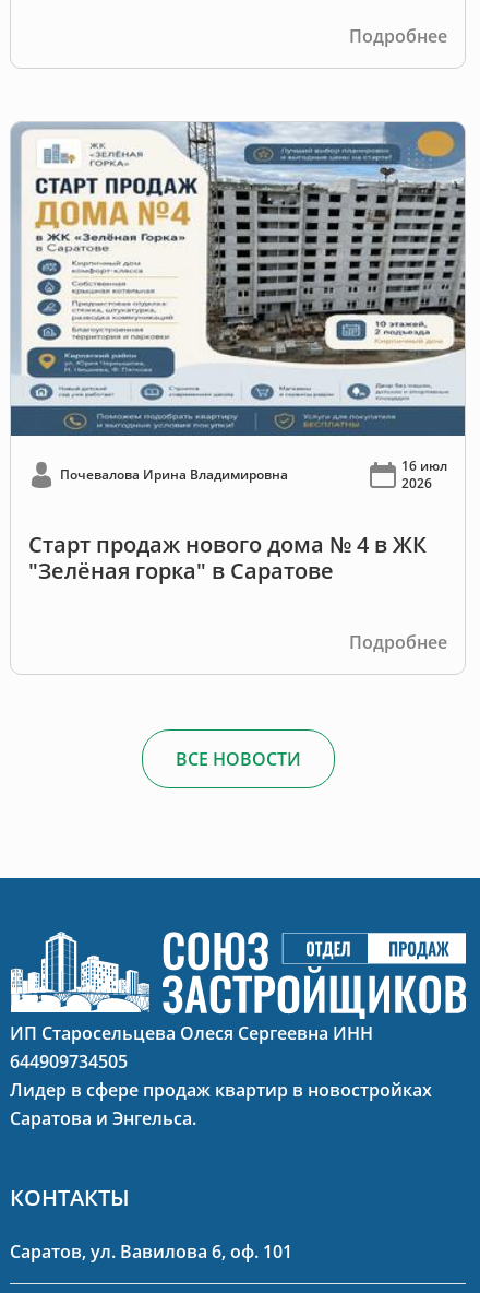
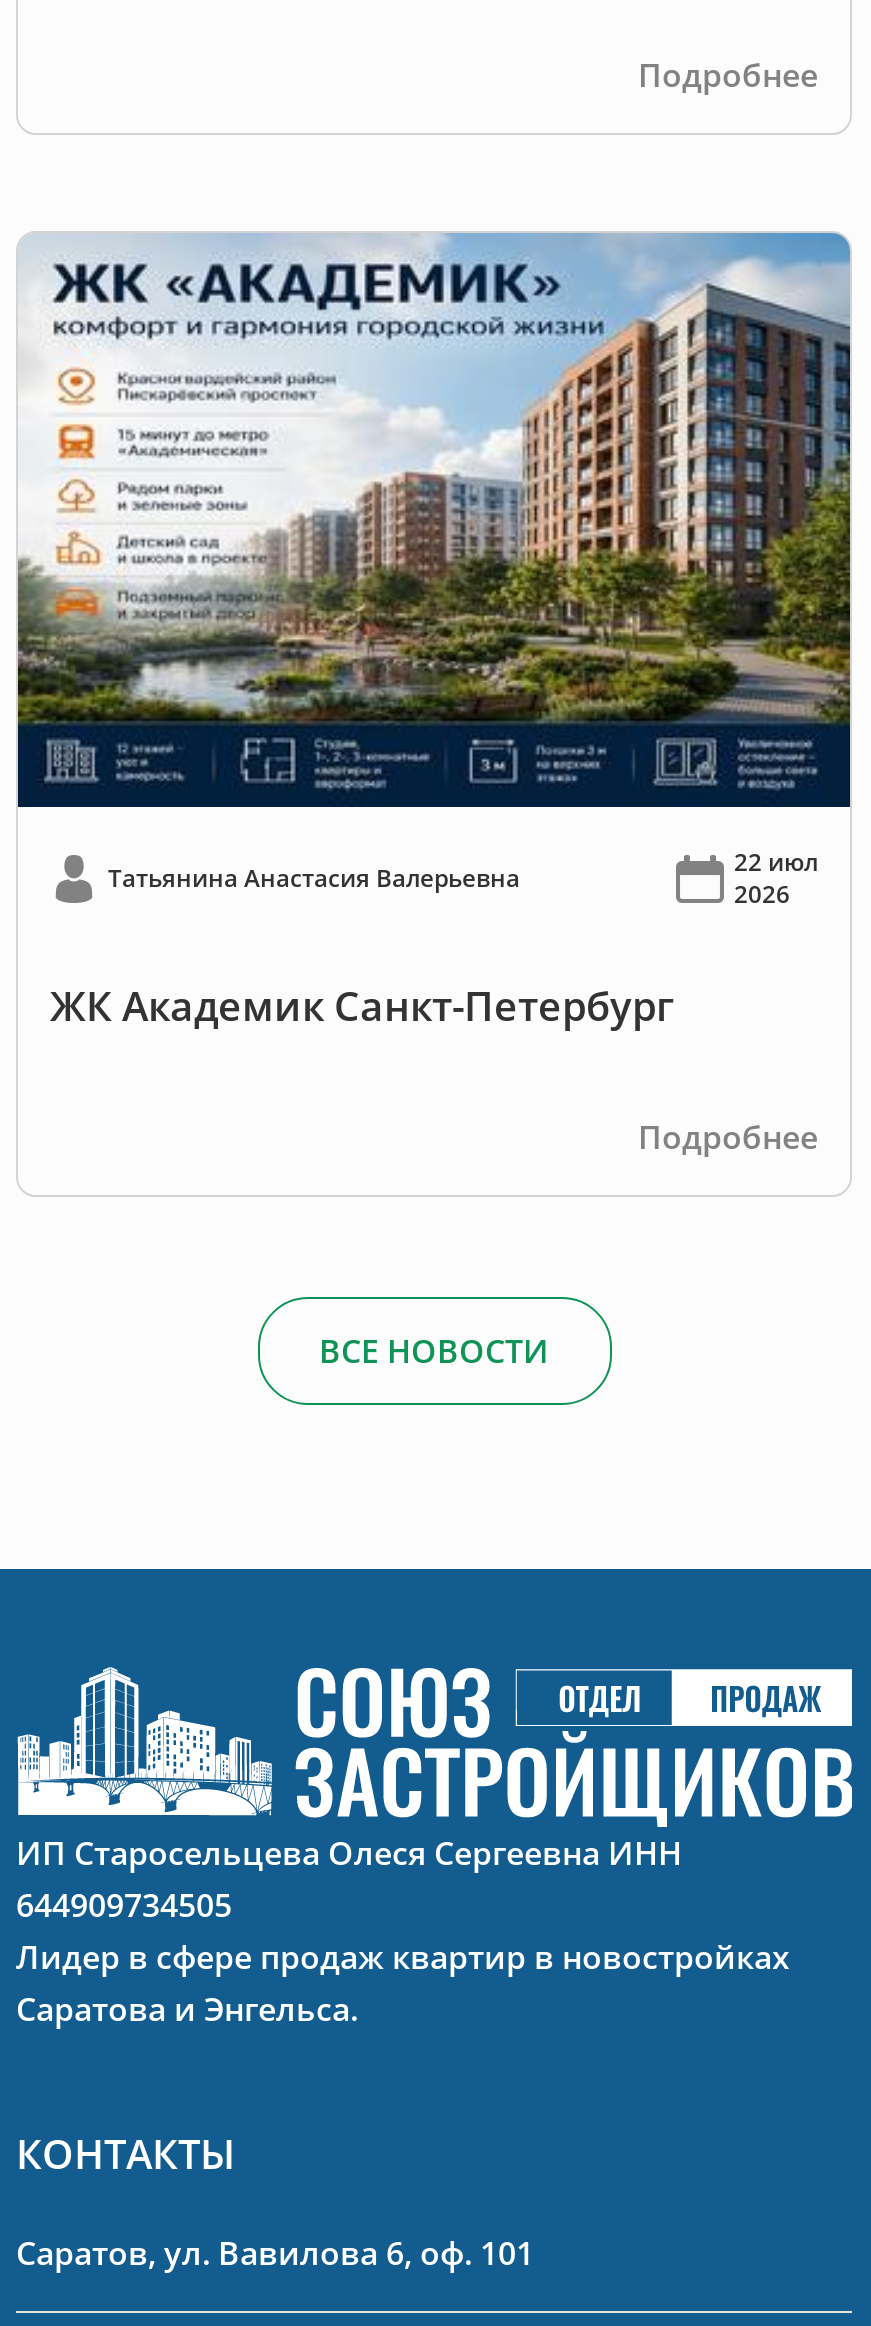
[10,122,466,484] [image] | Почевалова Ирина Владимировна | 16 июл -> [16,233,852,895] [image] | Татьянина Анастасия Валерьевна | 22 июл
[28,529,427,585] Старт продаж нового дома № 4 в ЖК | "Зелёная горка" в Саратове -> [50,979,674,1033] ЖК Академик Санкт-Петербург

